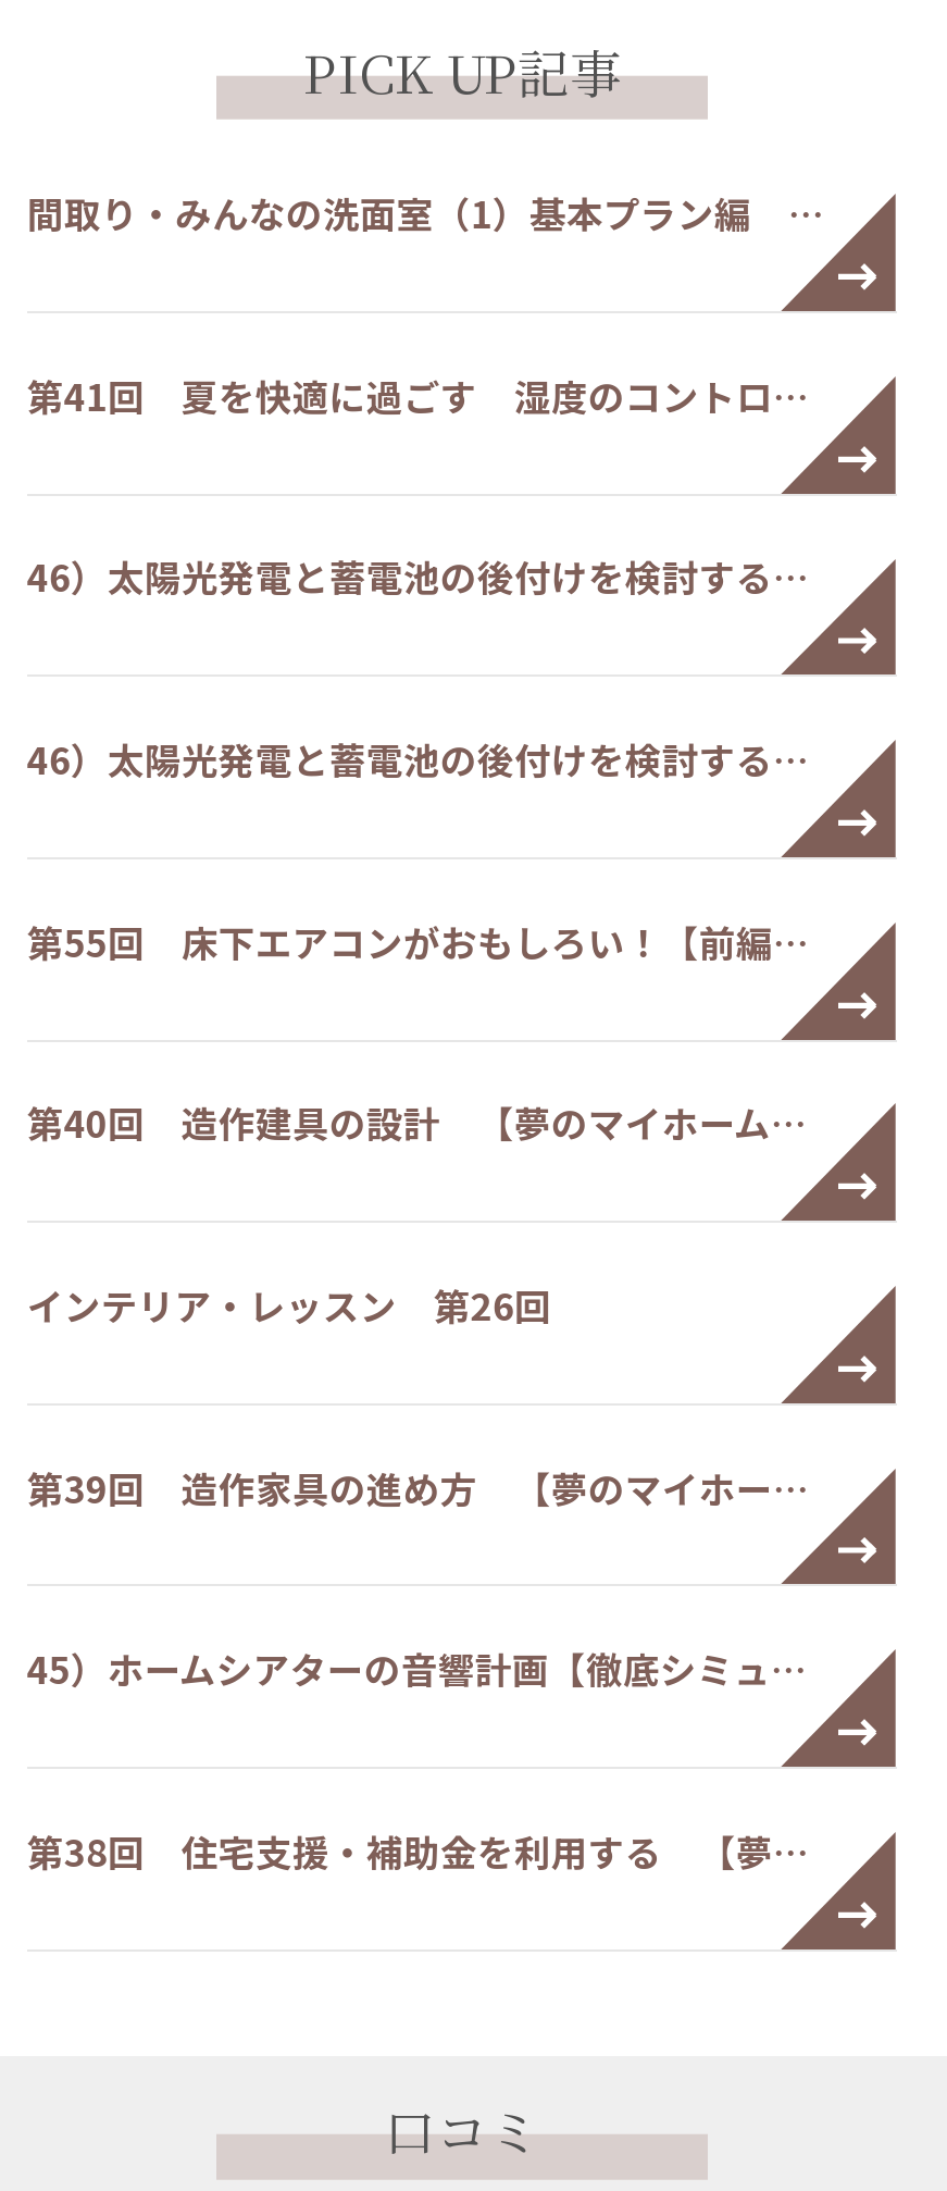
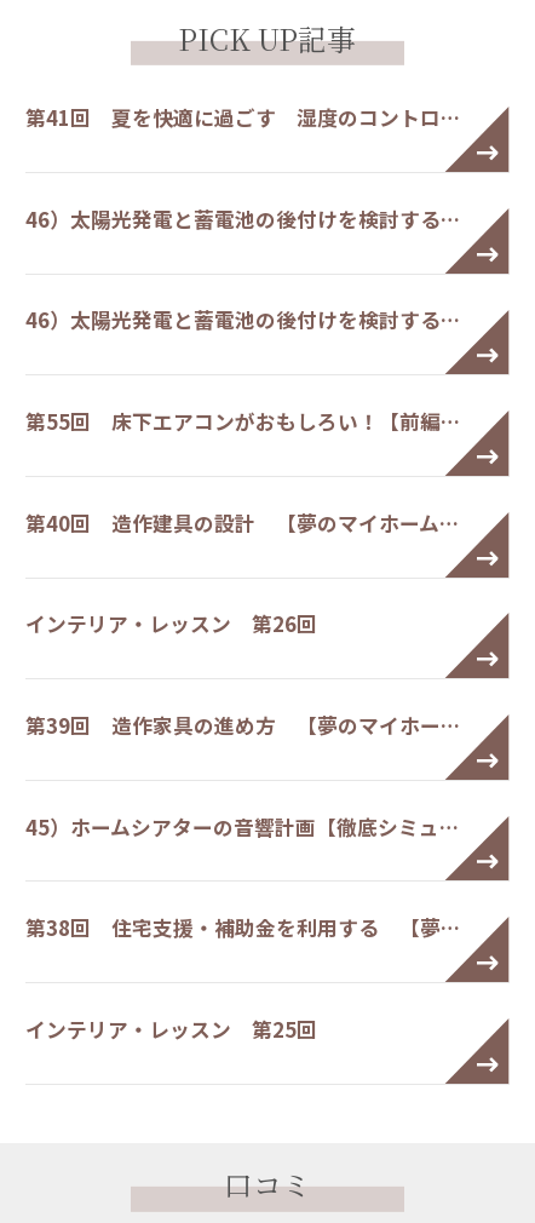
[27,188,823,240] 間取り・みんなの洗面室（1）基本プラン編 … -> none
moved [27,369,808,1877] -> [25,103,460,942]: 第41回 夏を快適に過ごす 湿度のコントロ… | 46）太陽光発電と蓄電池の後付けを検討する… | 46）太陽光発電と蓄電池の後付けを検討する… | ... | 45）ホームシアターの音響計画【徹底シミュ… | 第38回 住宅支援・補助金を利用する 【夢…
none -> [25,1014,317,1044] インテリア・レッスン 第25回

